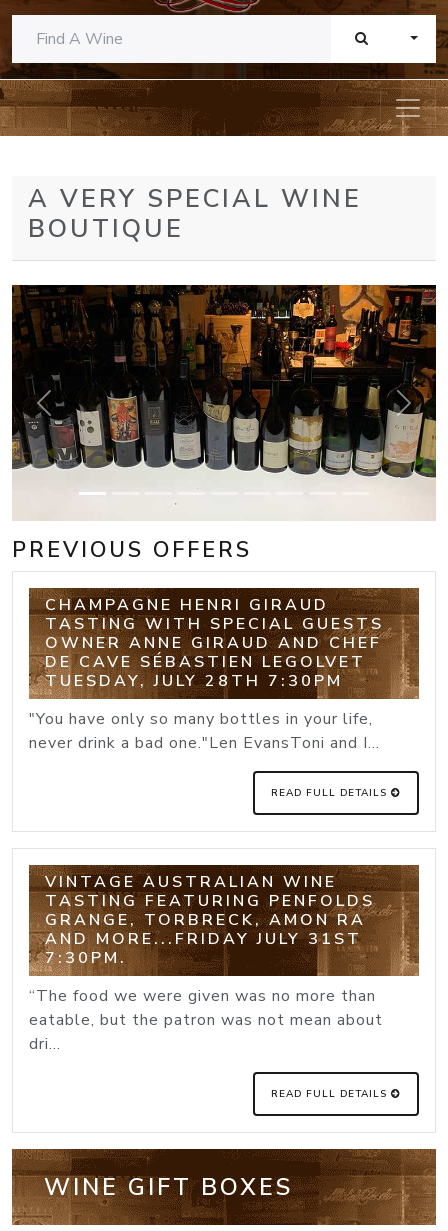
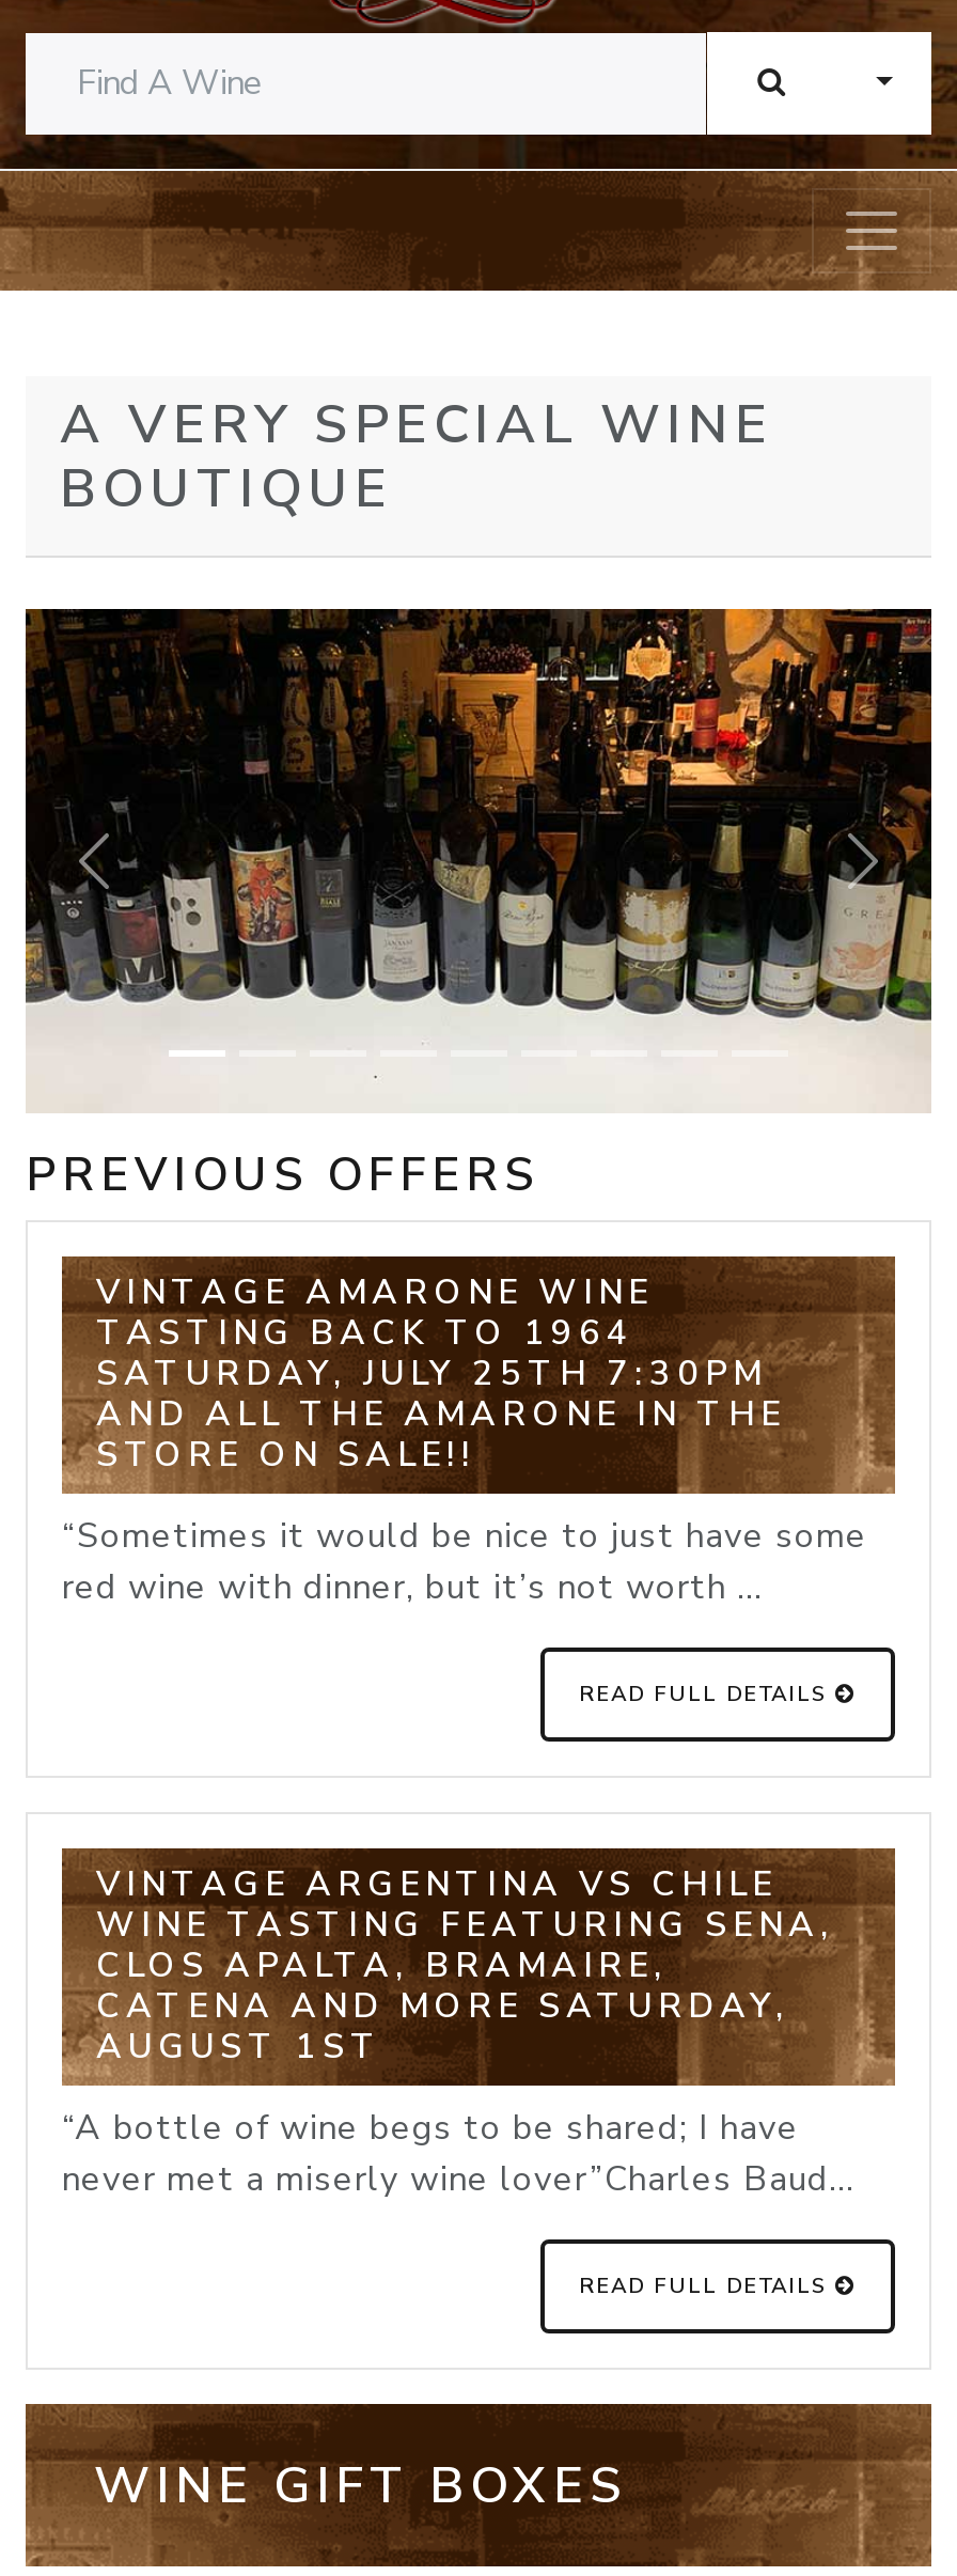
[45,594,384,692] CHAMPAGNE HENRI GIRAUD | TASTING WITH SPECIAL GUESTS | OWNER ANNE GIRAUD AND CHEF | DE CAVE SÉBASTIEN LEGOLVET | TUESDAY, JULY 28TH 7:30PM -> [96,1268,786,1478] VINTAGE AMARONE WINE | TASTING BACK TO 1964 | SATURDAY, JULY 25TH 7:30PM | AND ALL THE AMARONE IN THE | STORE ON SALE!!
[29,708,380,754] "You have only so many bottles in your life, | never drink a bad one."Len EvansToni and I... -> [62,1512,867,1610] “Sometimes it would be nice to just have some | red wine with dinner, but it’s not worth ...
[45,871,375,969] VINTAGE AUSTRALIAN WINE | TASTING FEATURING PENFOLDS | GRANGE, TORBRECK, AMON RA | AND MORE...FRIDAY JULY 31ST | 7:30PM. -> [96,1860,835,2070] VINTAGE ARGENTINA VS CHILE | WINE TASTING FEATURING SENA, | CLOS APALTA, BRAMAIRE, | CATENA AND MORE SATURDAY, | AUGUST 1ST
[29,985,383,1055] “The food we were given was no more than | eatable, but the patron was not mean about | dri... -> [62,2104,854,2202] “A bottle of wine begs to be shared; I have | never met a miserly wine lover”Charles Baud...

